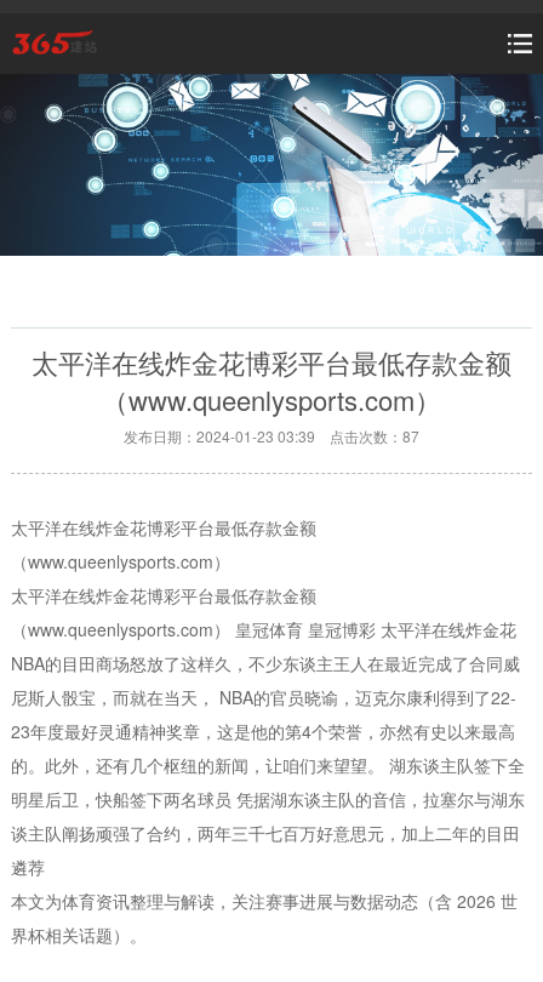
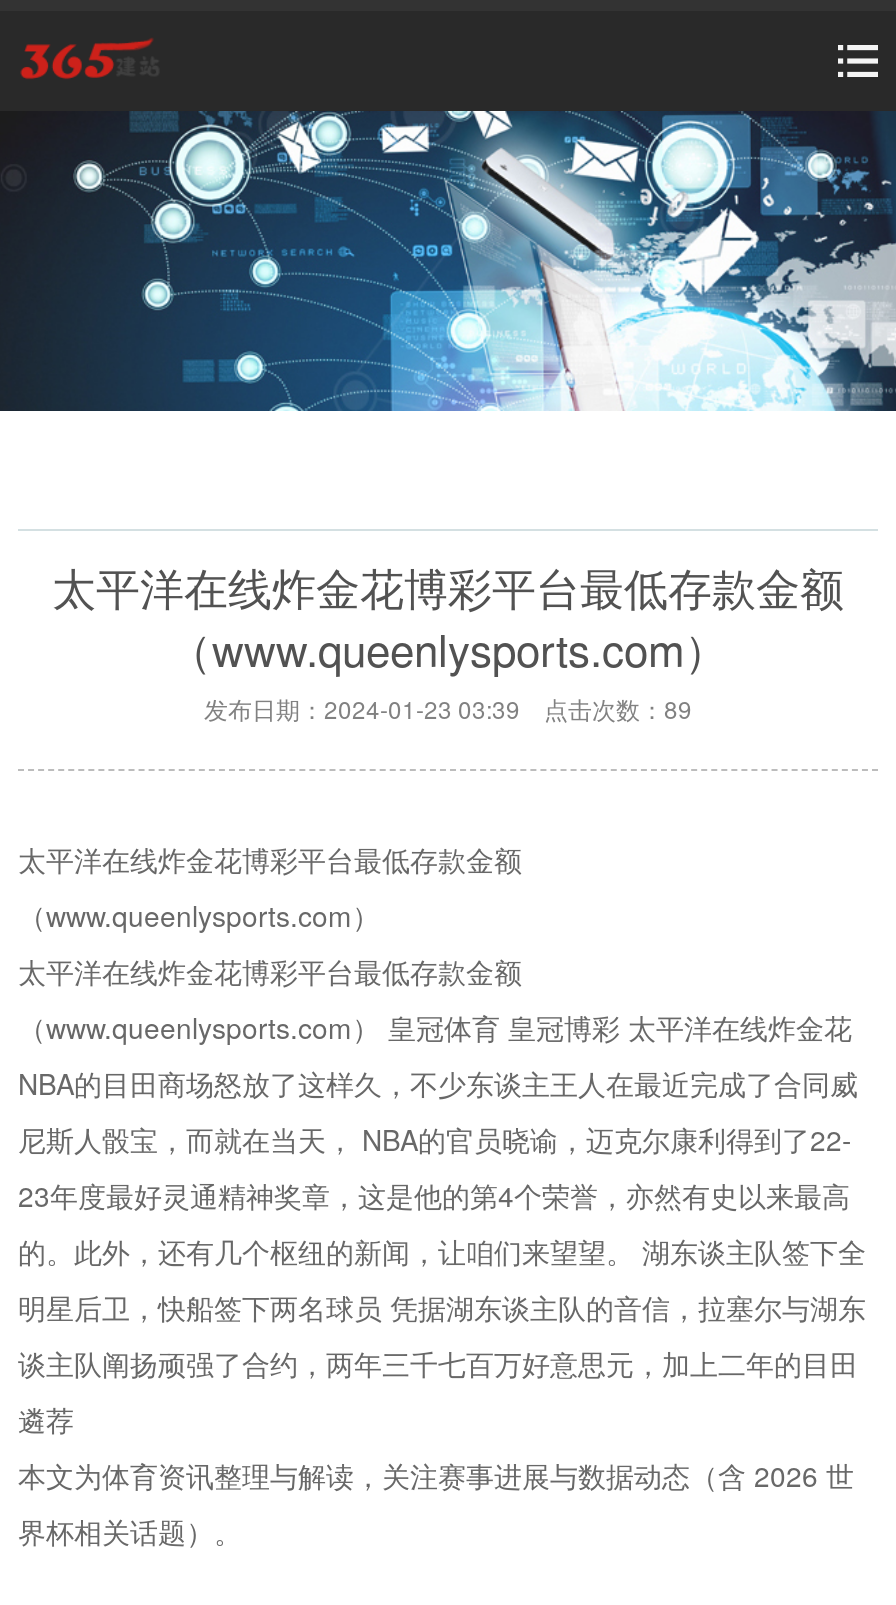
[124,425,419,446] 发布日期：2024-01-23 03:39 点击次数：87 -> [204,690,692,724] 发布日期：2024-01-23 03:39 点击次数：89

